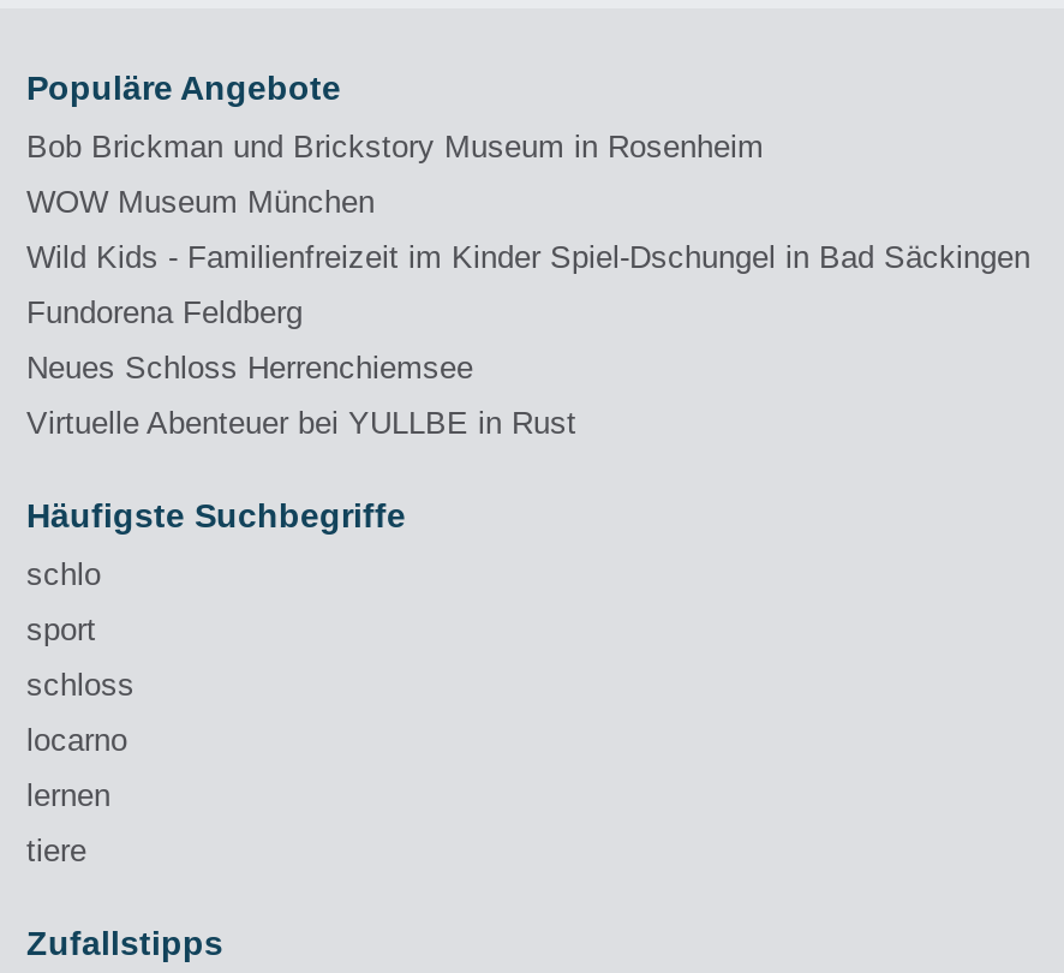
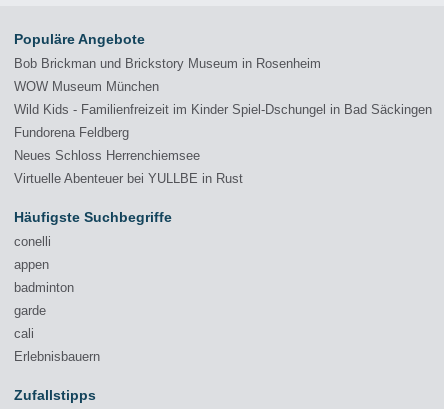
[26,556,101,592] schlo -> [14,234,51,249] conelli
[26,611,96,647] sport -> [14,257,49,272] appen
[26,667,135,703] schloss -> [14,280,74,295] badminton
[26,722,127,758] locarno -> [14,303,46,318] garde
[26,777,110,813] lernen -> [14,326,34,341] cali
[26,832,86,868] tiere -> [14,349,100,364] Erlebnisbauern

